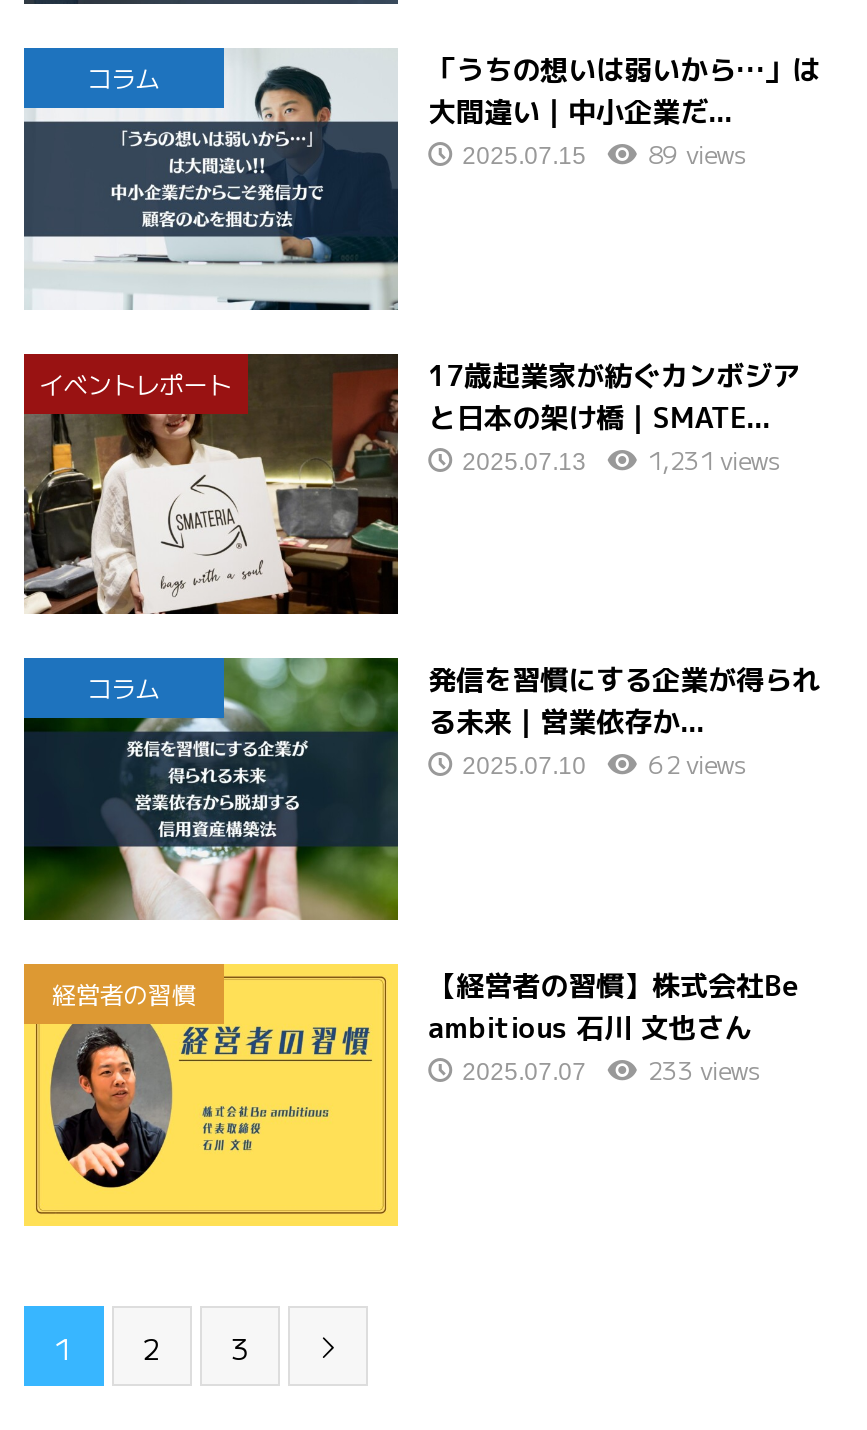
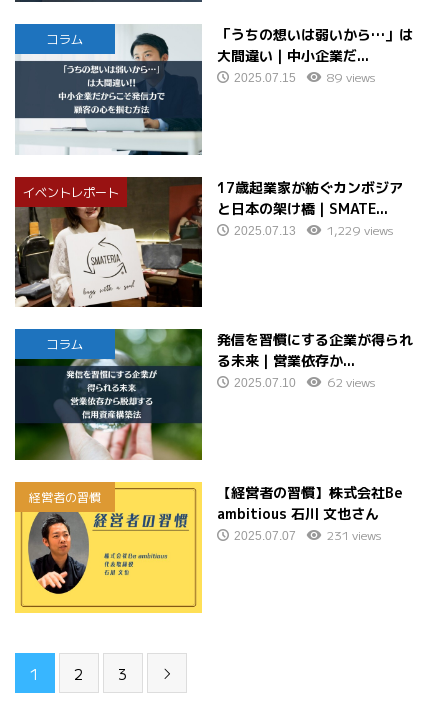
[648,441,778,475] 1,231 views -> [327,221,393,238] 1,229 views
[648,1052,758,1086] 233 views -> [327,526,381,543] 231 views

